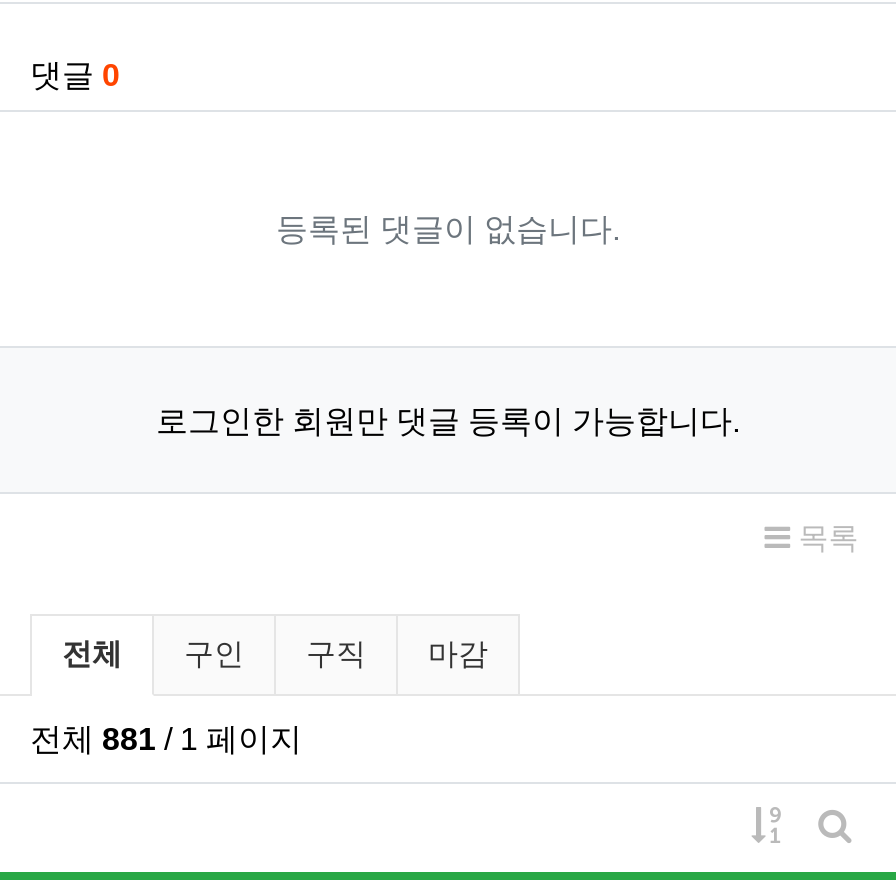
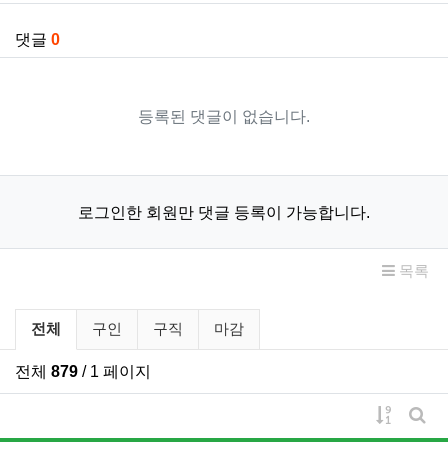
[30,722,302,756] 전체 881 / 1 페이지 -> [15,363,151,380] 전체 879 / 1 페이지

